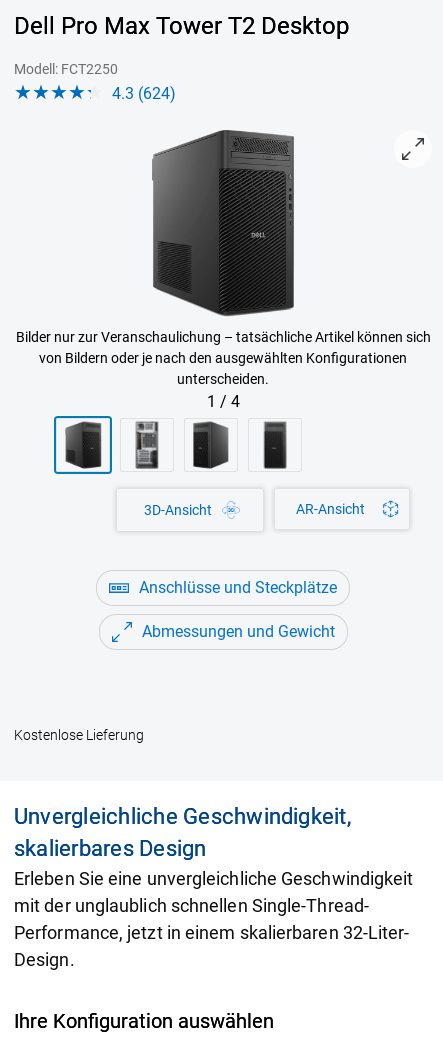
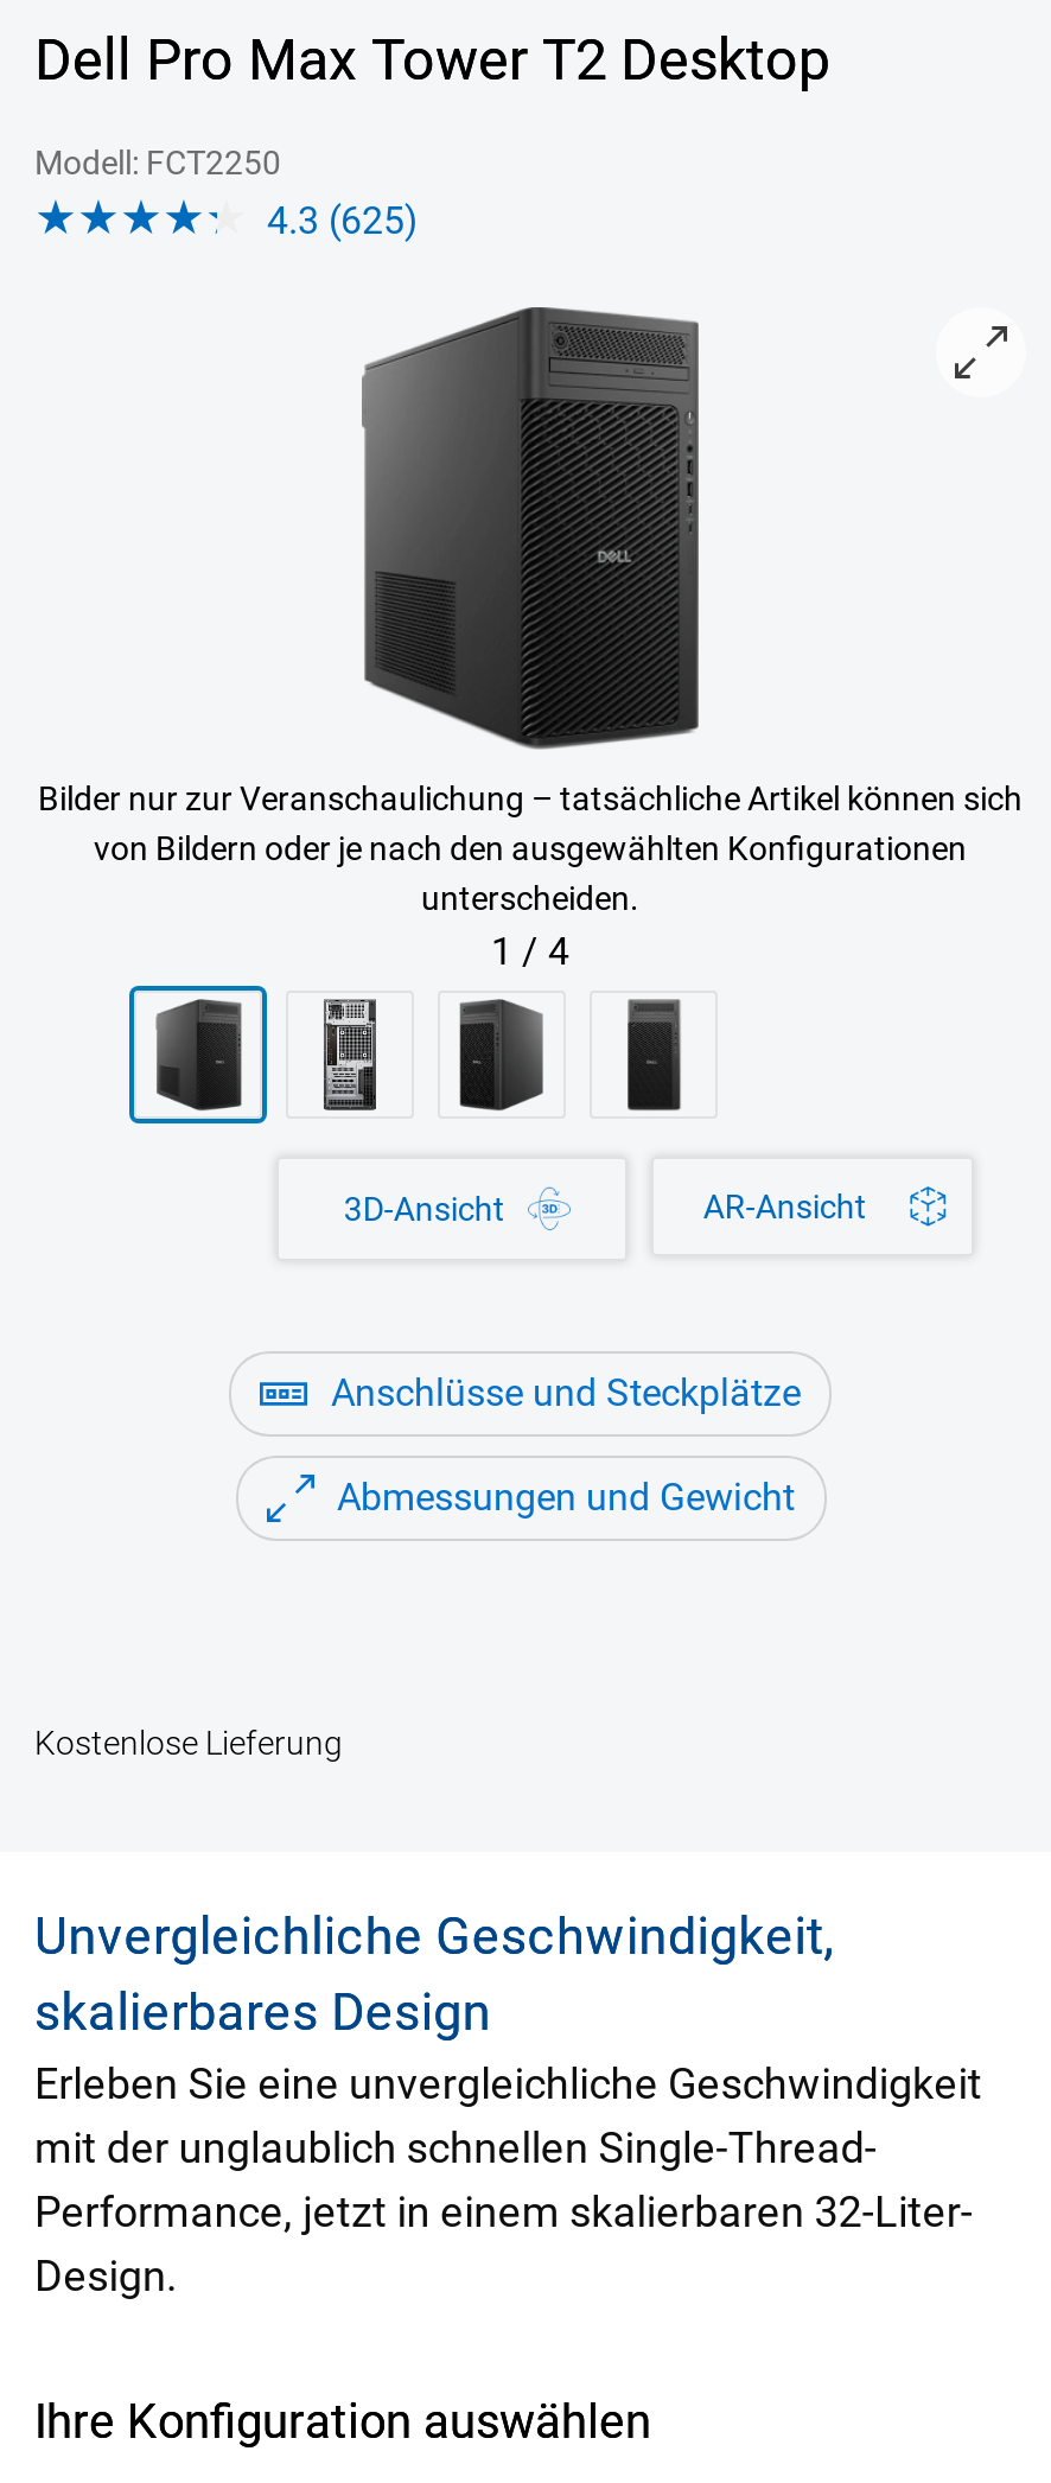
[112,84,176,103] 4.3 (624) -> [267,198,419,243] 4.3 (625)

